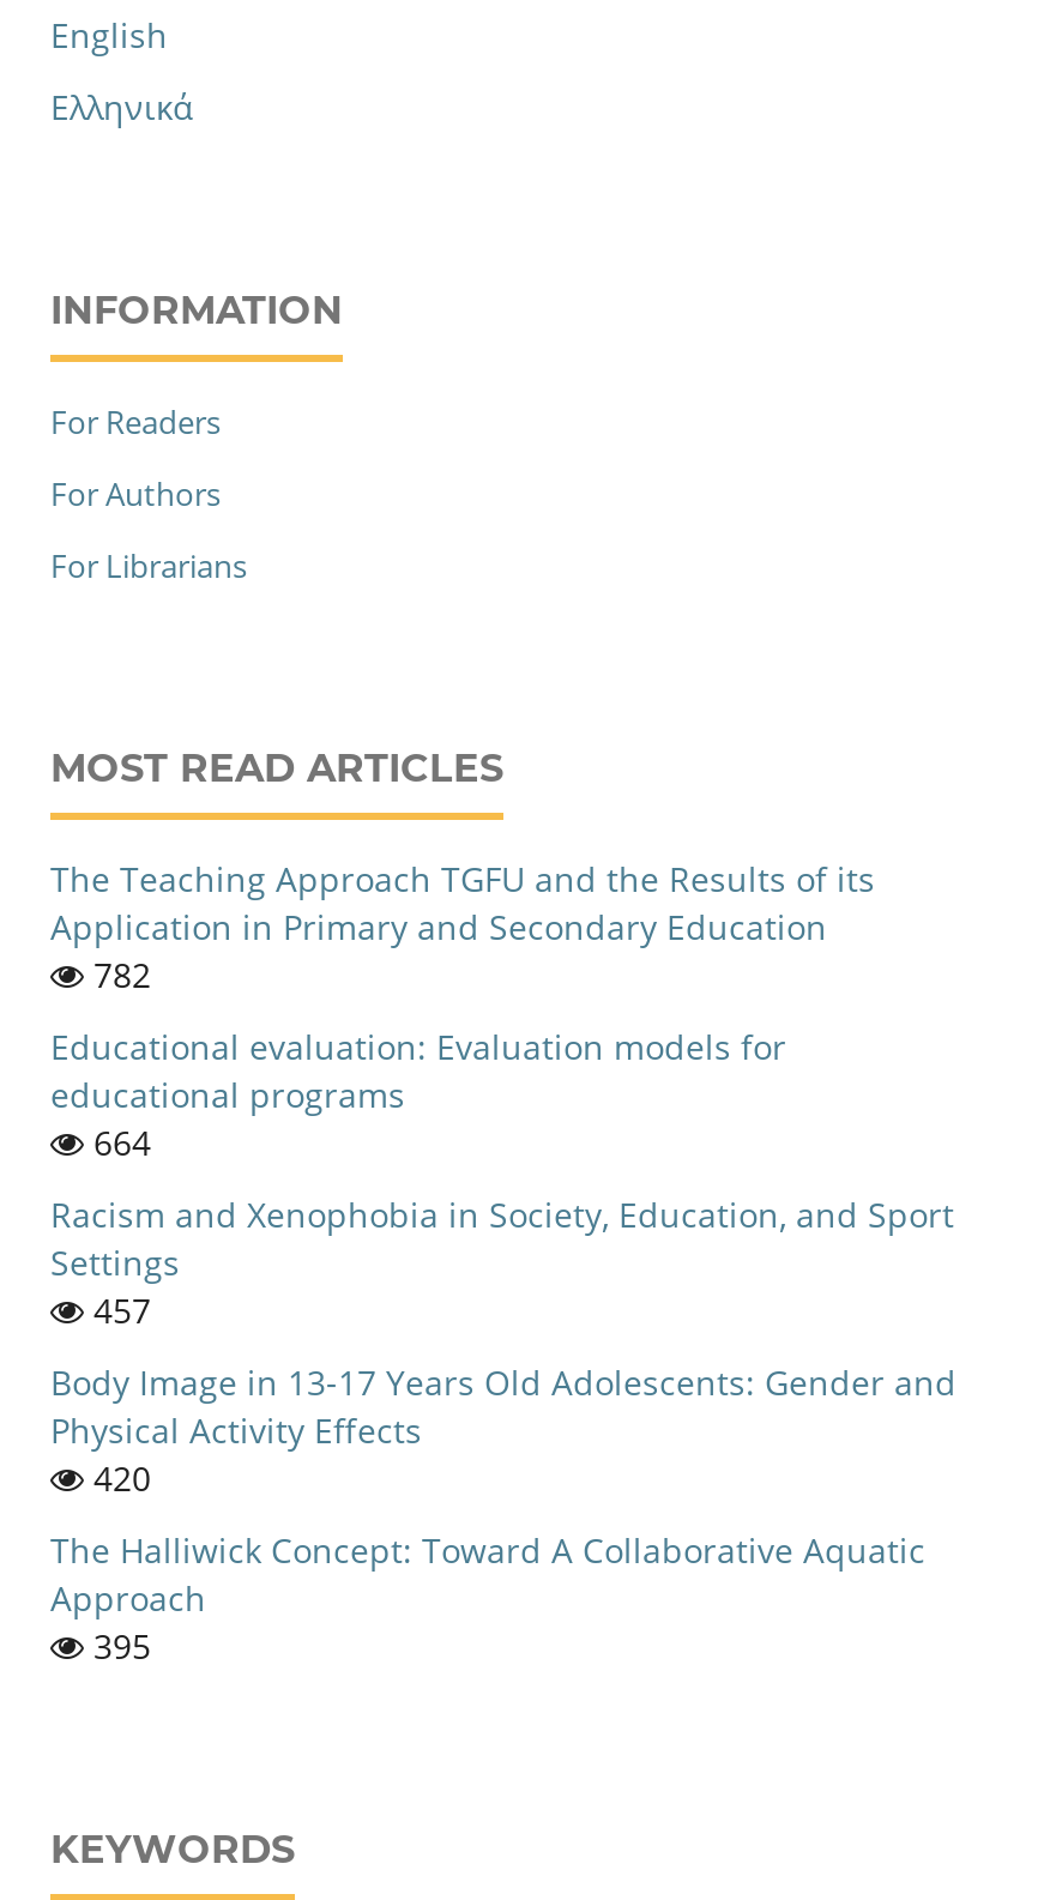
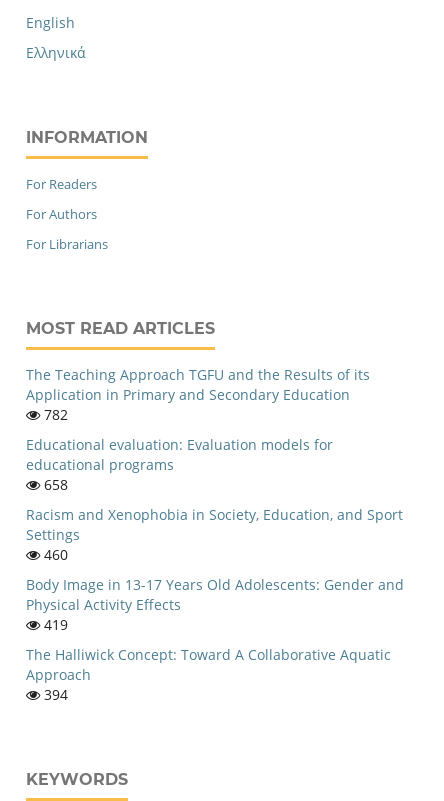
[84,1119,151,1165] 664 -> [40,475,68,494] 658
[84,1287,151,1333] 457 -> [40,545,68,564] 460
[84,1455,151,1501] 420 -> [40,615,68,634] 419
[84,1623,151,1668] 395 -> [40,685,68,704] 394

